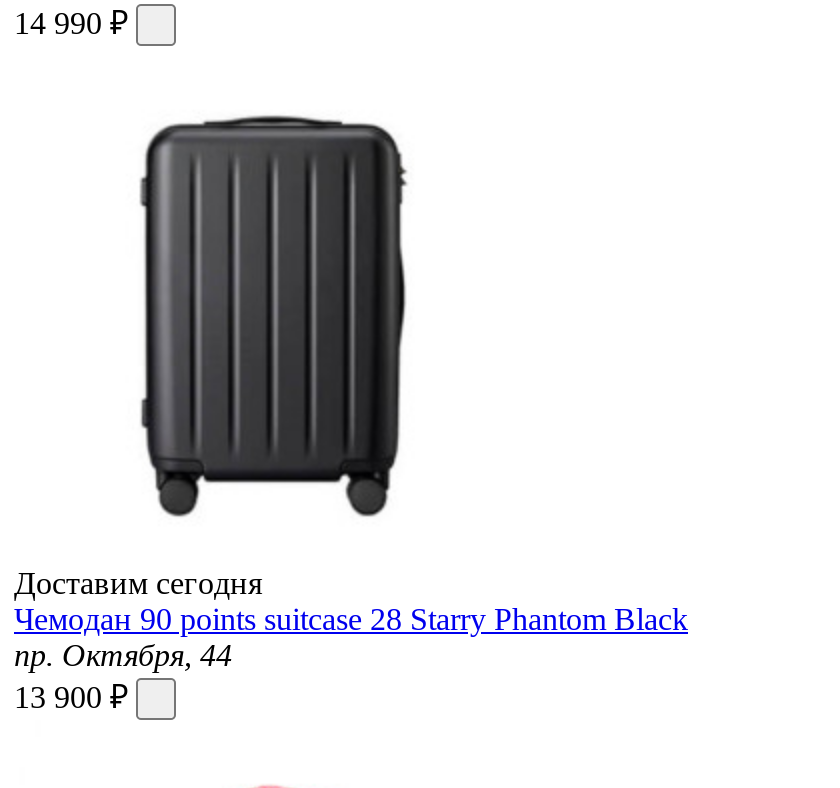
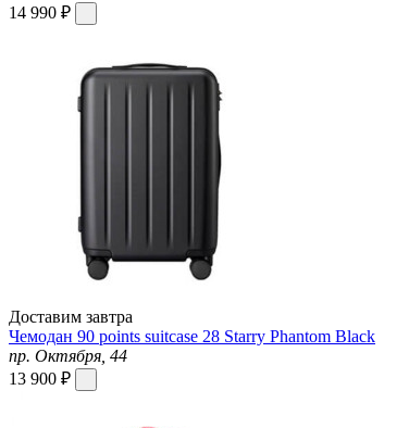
[14,566,262,600] Доставим сегодня -> [9,307,133,326] Доставим завтра

